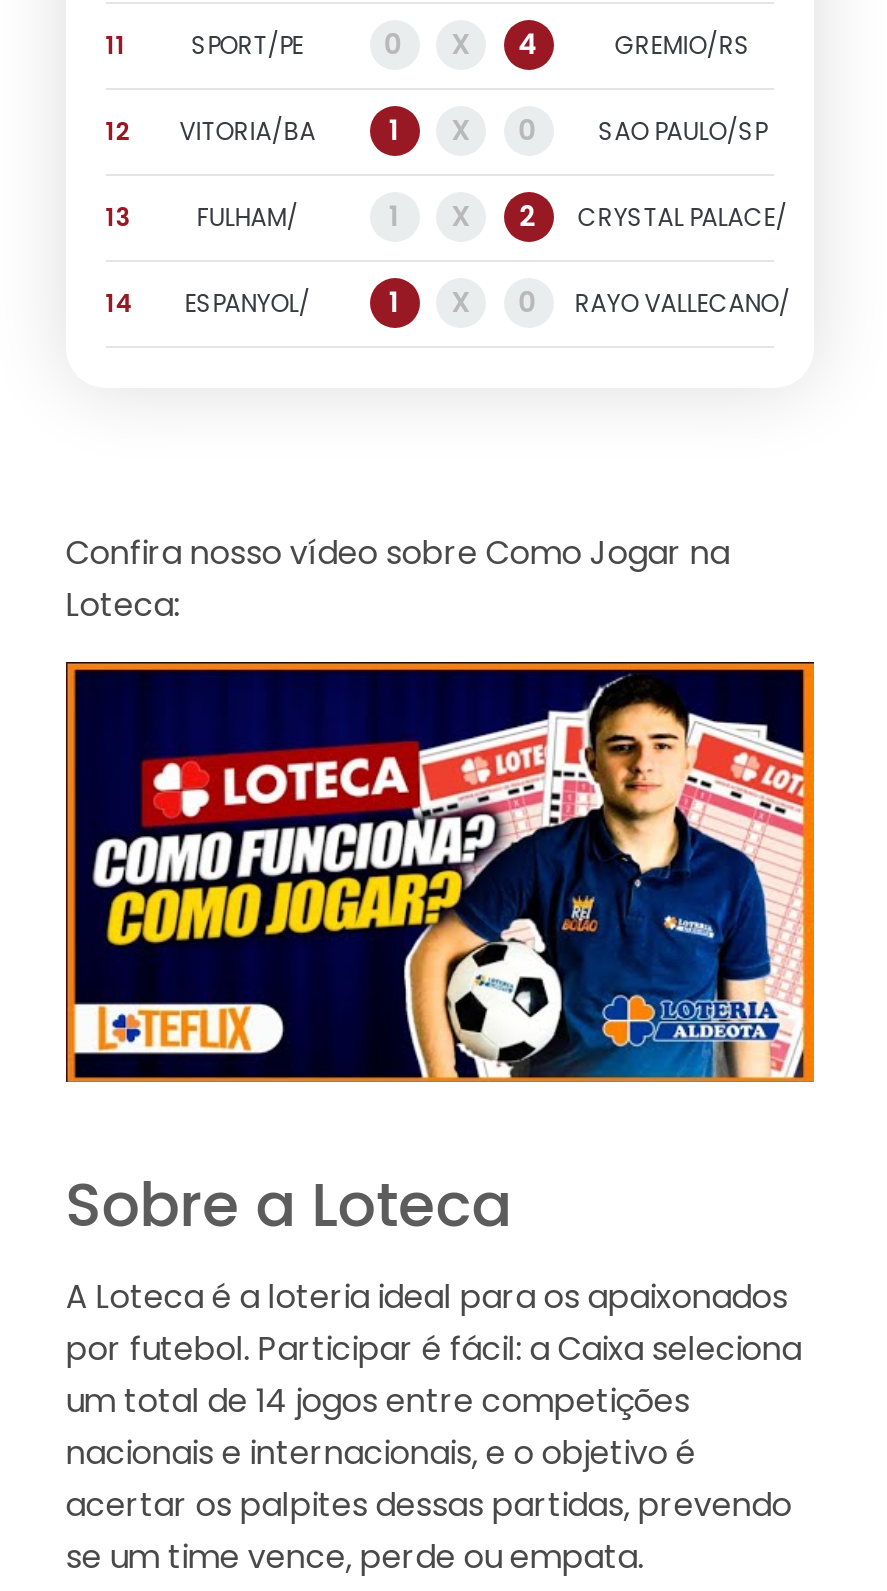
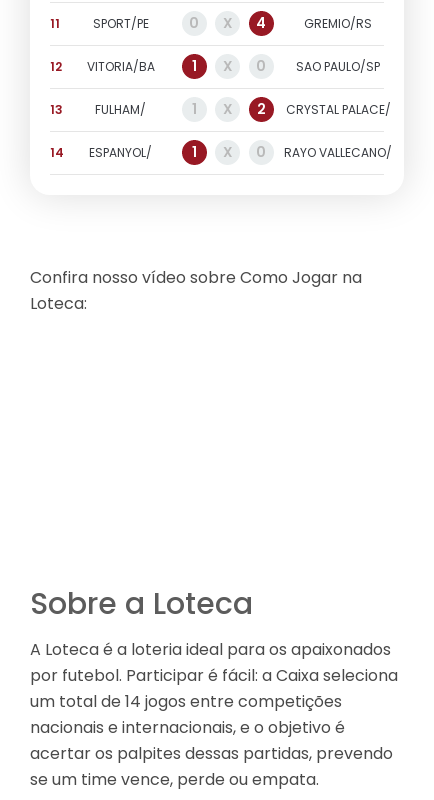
[64,660,816,1084] [image] -> none

